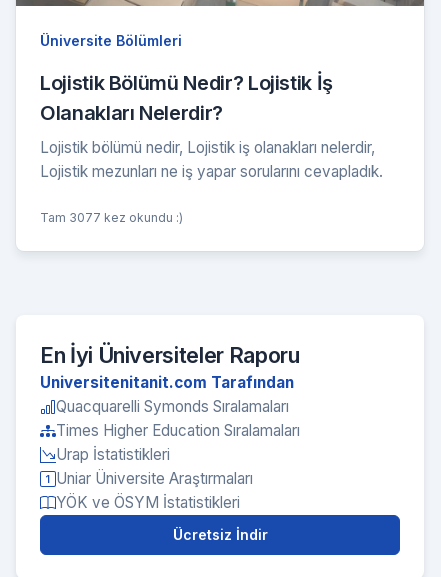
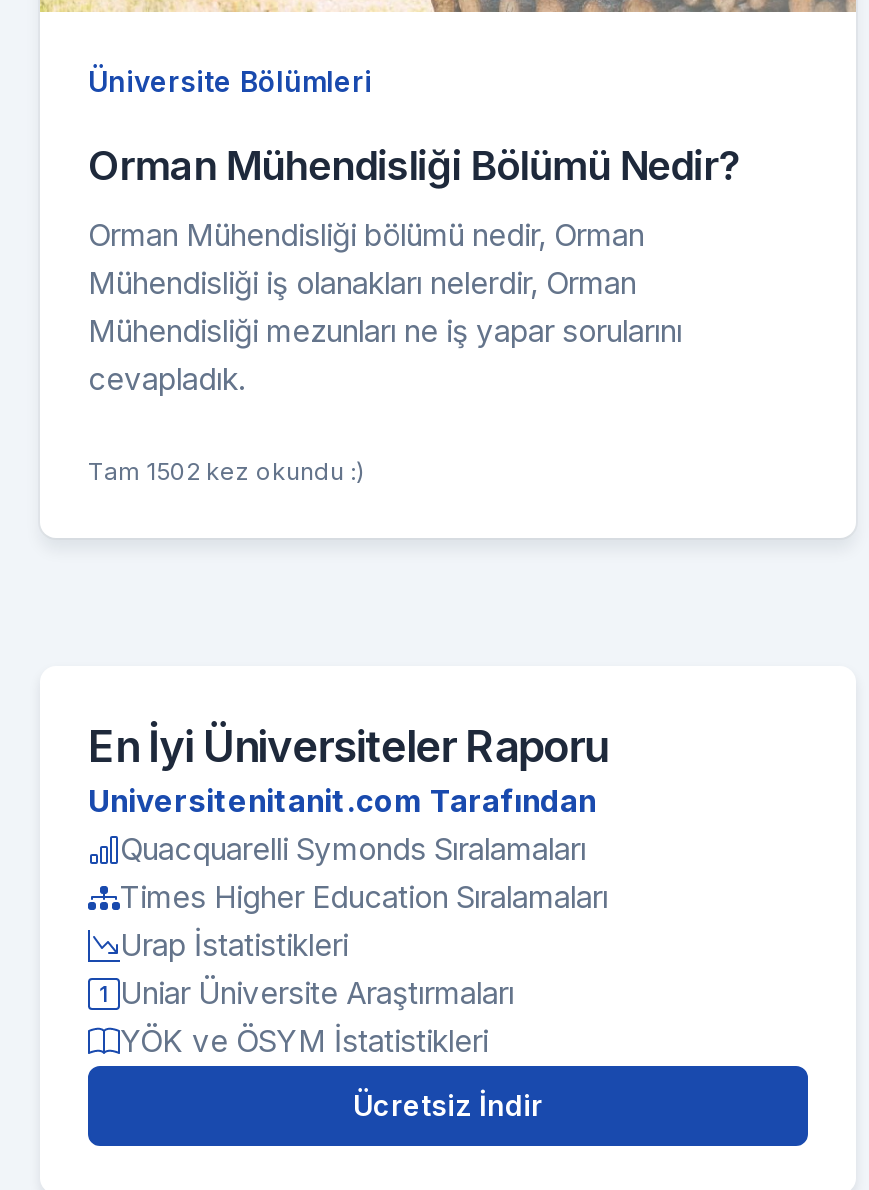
[40,70,333,124] Lojistik Bölümü Nedir? Lojistik İş | Olanakları Nelerdir? -> [88,141,740,189] Orman Mühendisliği Bölümü Nedir?
[40,137,383,180] Lojistik bölümü nedir, Lojistik iş olanakları nelerdir, | Lojistik mezunları ne iş yapar sorularını cevapladık. -> [88,215,682,397] Orman Mühendisliği bölümü nedir, Orman | Mühendisliği iş olanakları nelerdir, Orman | Mühendisliği mezunları ne iş yapar sorularını | cevapladık.
[40,209,183,224] Tam 3077 kez okundu :) -> [88,455,364,485] Tam 1502 kez okundu :)

